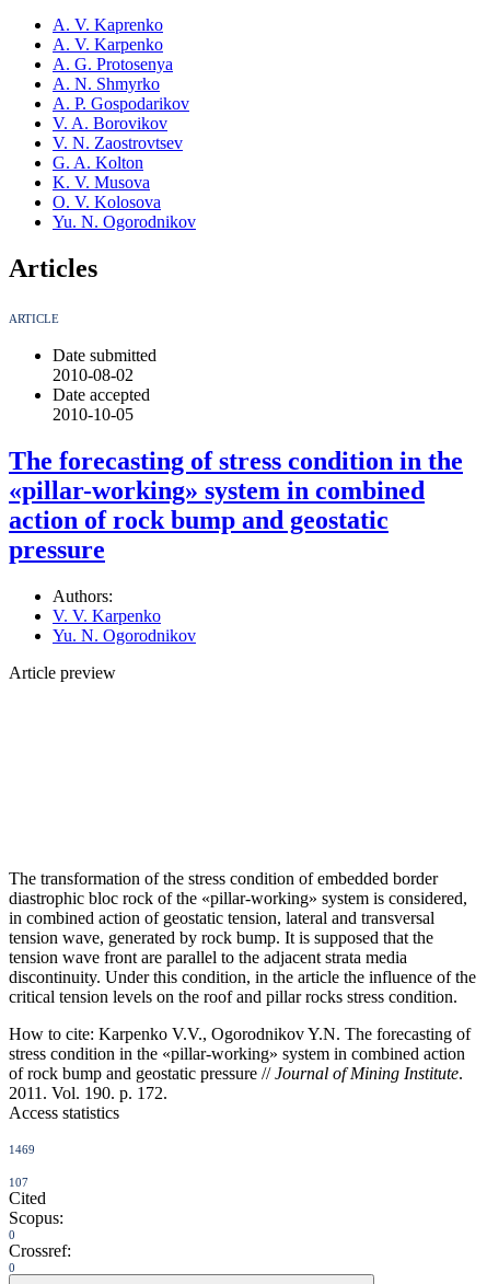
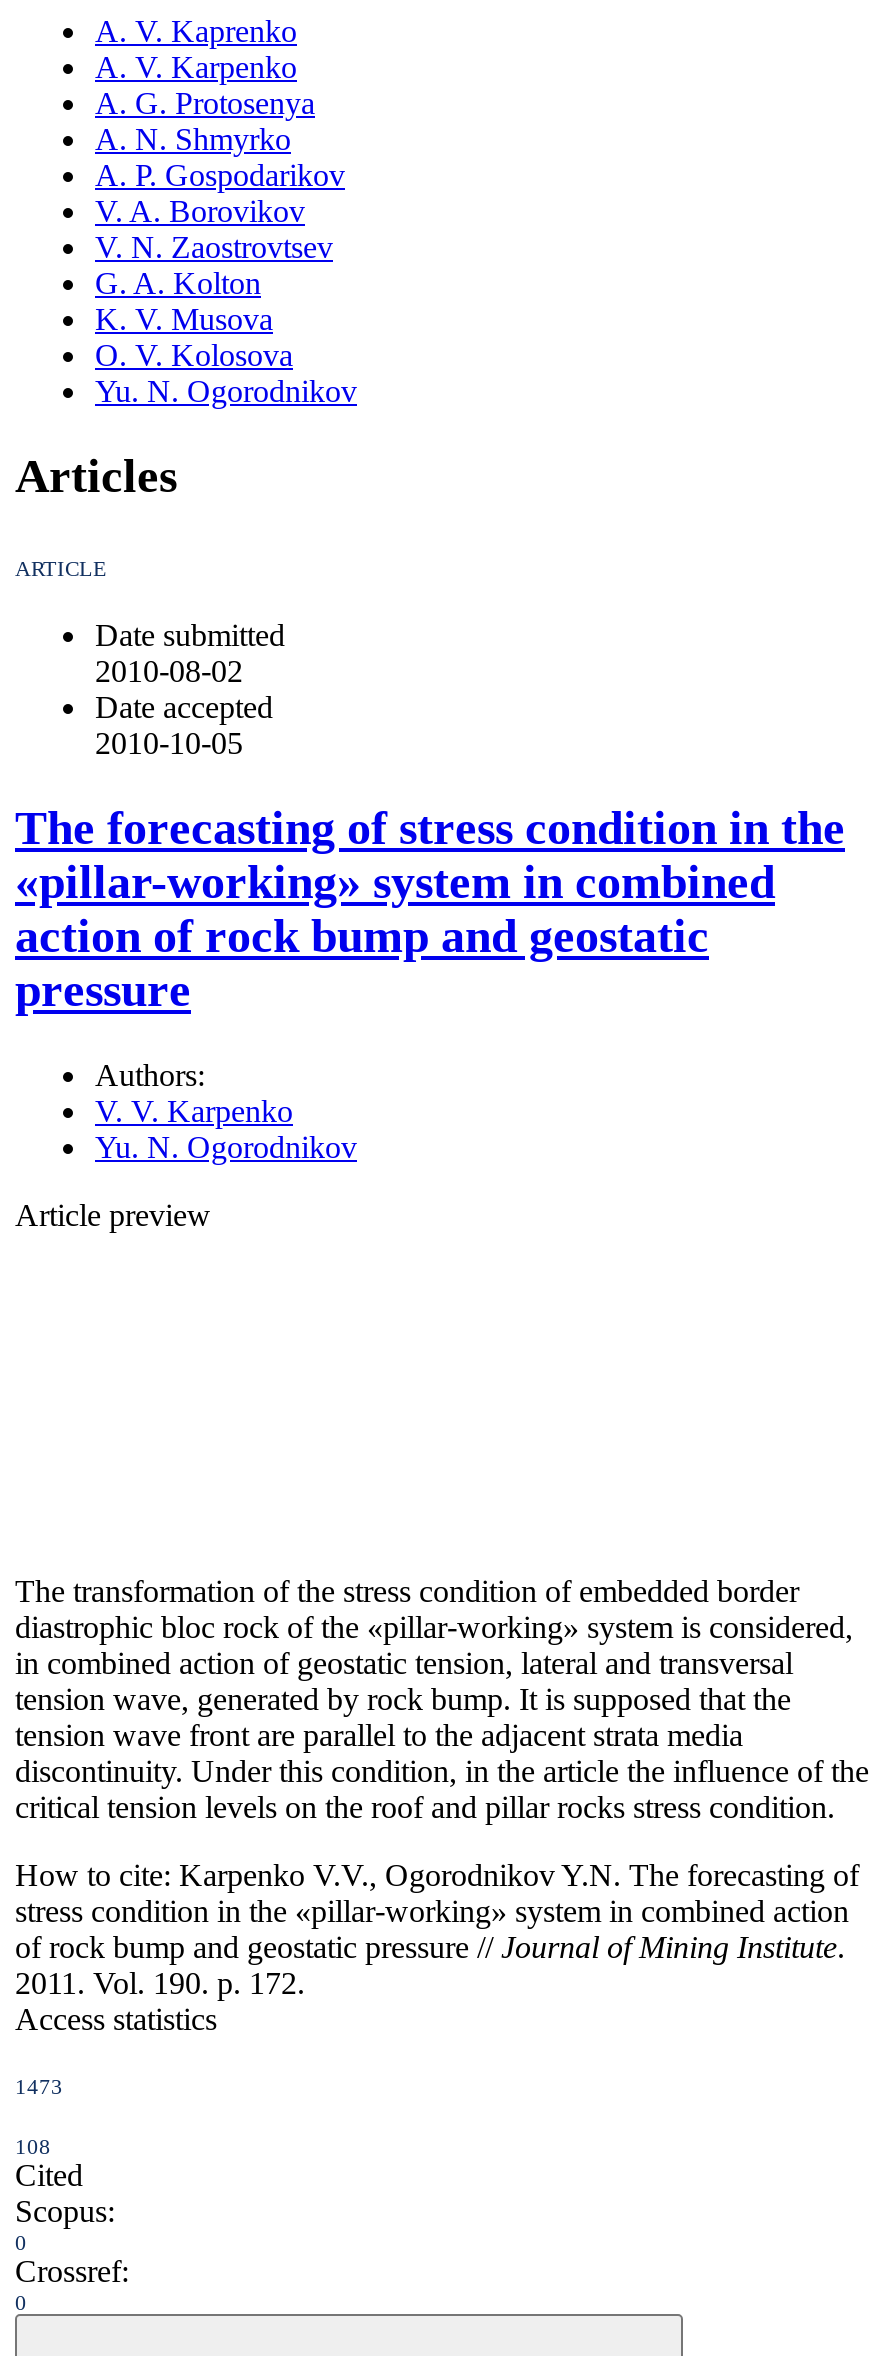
[9,1143,35,1156] 1469 -> [15,2074,63,2098] 1473
[9,1175,28,1189] 107 -> [15,2134,51,2158] 108

